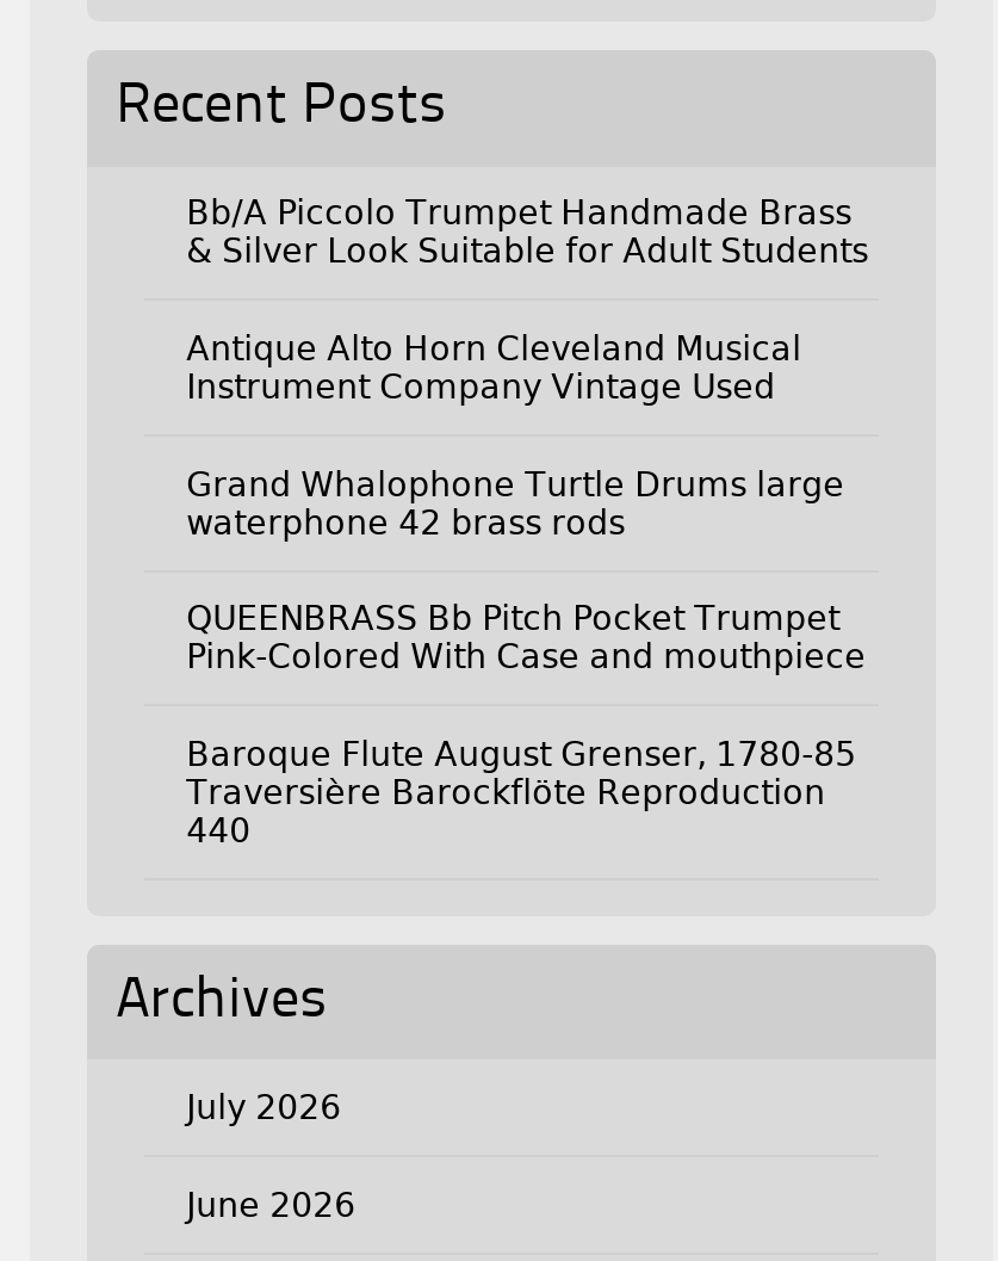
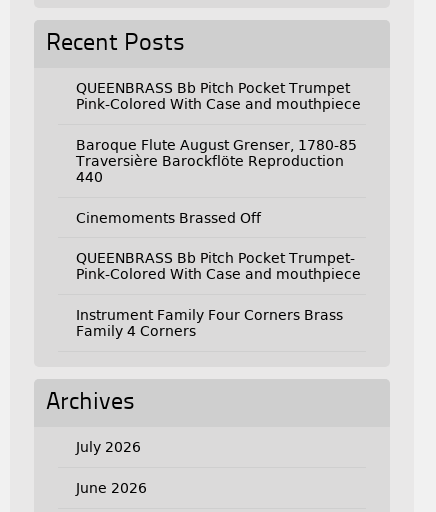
[186,194,868,541] Bb/A Piccolo Trumpet Handmade Brass | & Silver Look Suitable for Adult Students | Antique Alto Horn Cleveland Musical | Instrument Company Vintage Used | Grand Whalophone Turtle Drums large | waterphone 42 brass rods -> none
moved [186,600,866,849] -> [76,80,361,185]: QUEENBRASS Bb Pitch Pocket Trumpet | Pink-Colored With Case and mouthpiece | Baroque Flute August Grenser, 1780-85 | Traversière Barockflöte Reproduction | 440
none -> [76,210,361,339] Cinemoments Brassed Off | QUEENBRASS Bb Pitch Pocket Trumpet- | Pink-Colored With Case and mouthpiece | Instrument Family Four Corners Brass | Family 4 Corners

